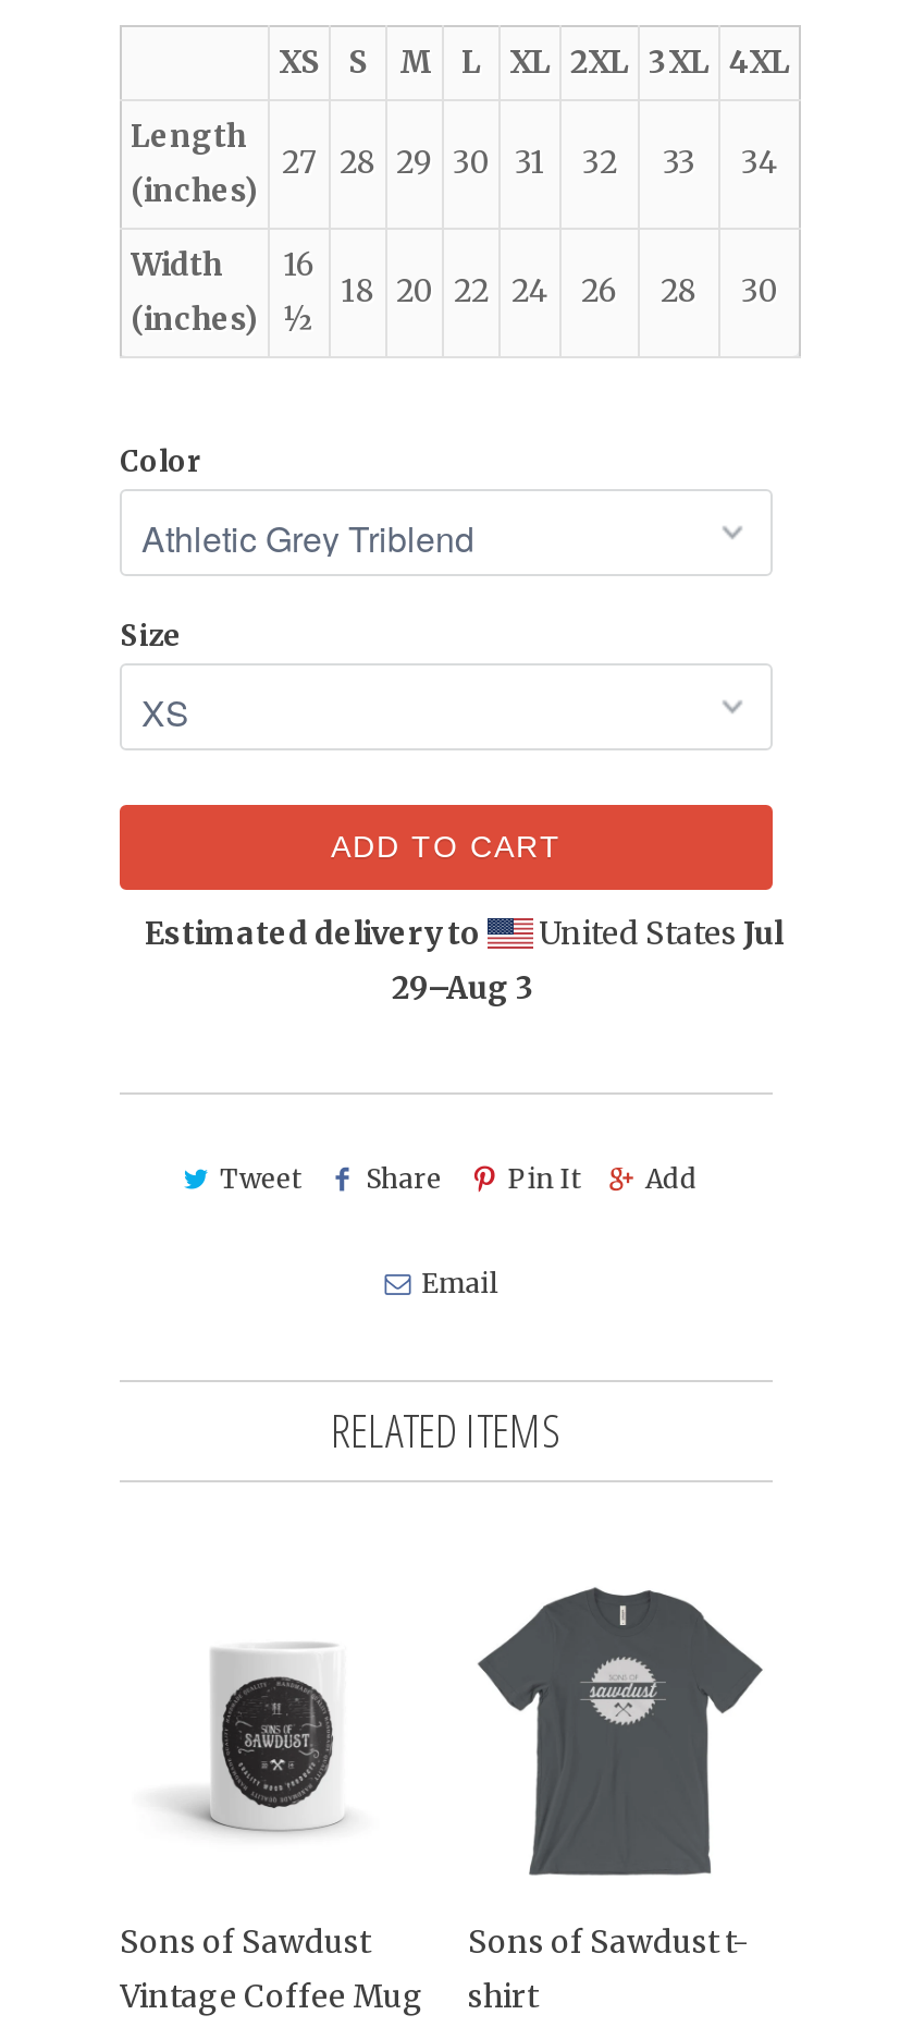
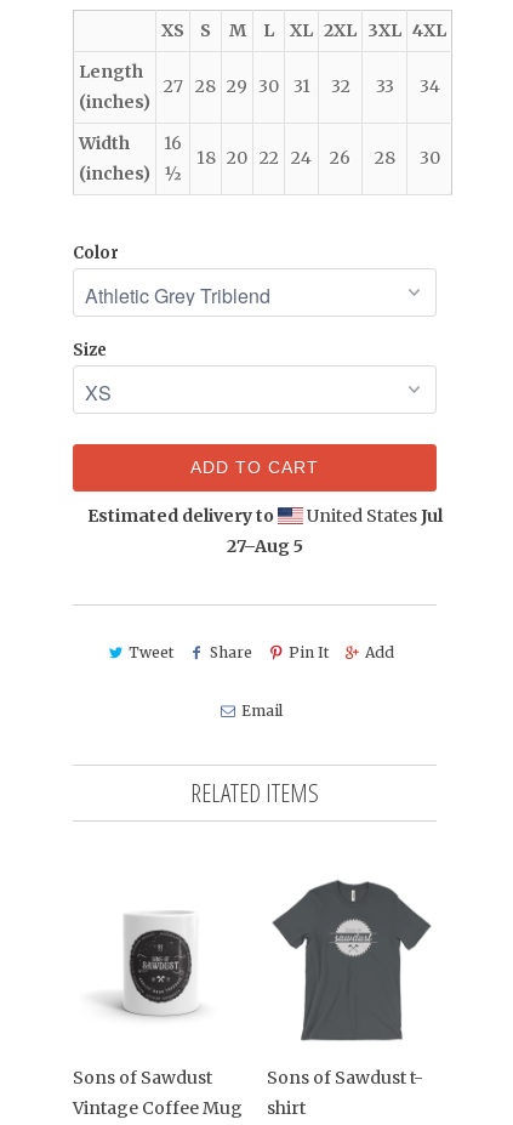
[392,968,535,1008] 29–Aug 3 -> [226,535,303,557] 27–Aug 5

